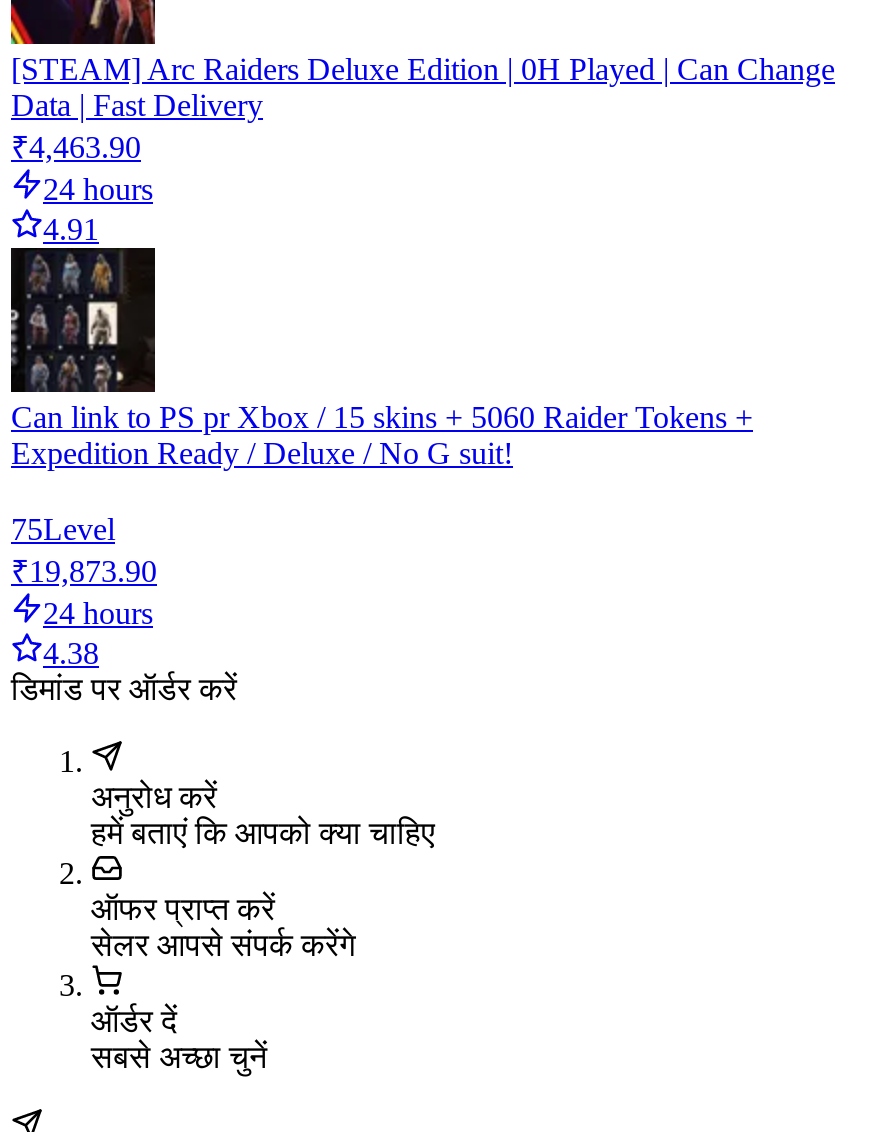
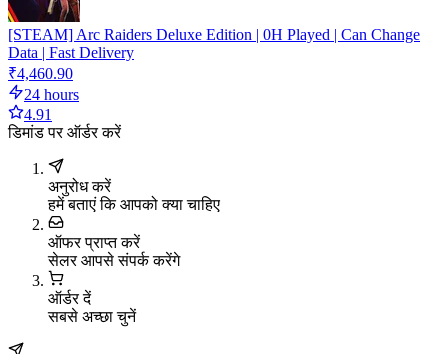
[11,131,141,165] ₹4,463.90 -> [8,65,73,82] ₹4,460.90
[9,246,753,671] [image] | Can link to PS pr Xbox / 15 skins + 5060 Raider Tokens + | Expedition Ready / Deluxe / No G suit! | 75Level | ₹19,873.90 | 24 hours | 4.38 -> none

